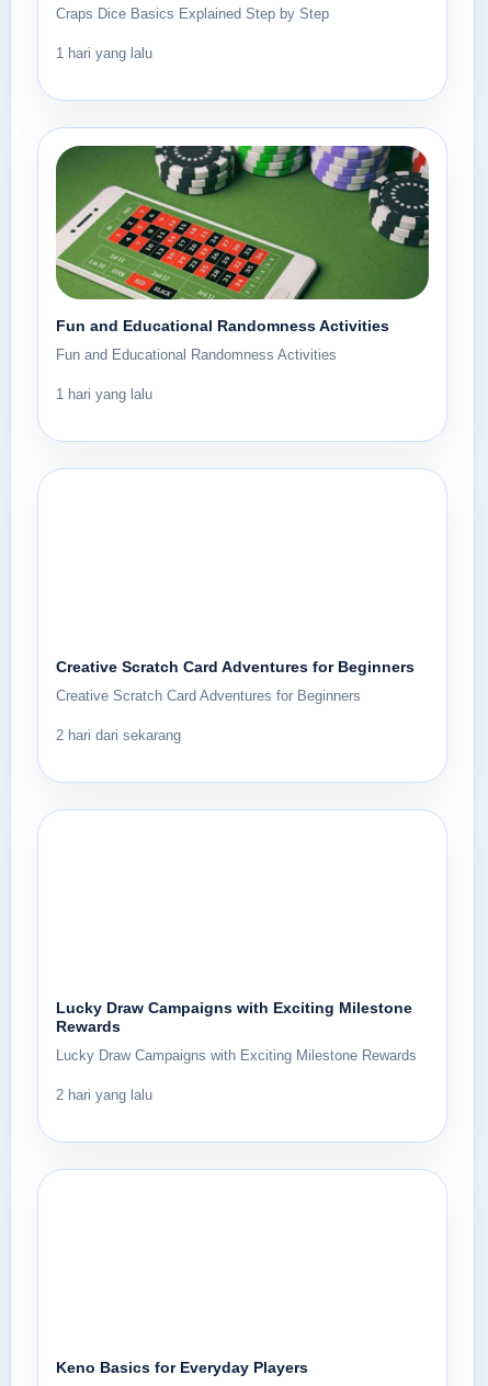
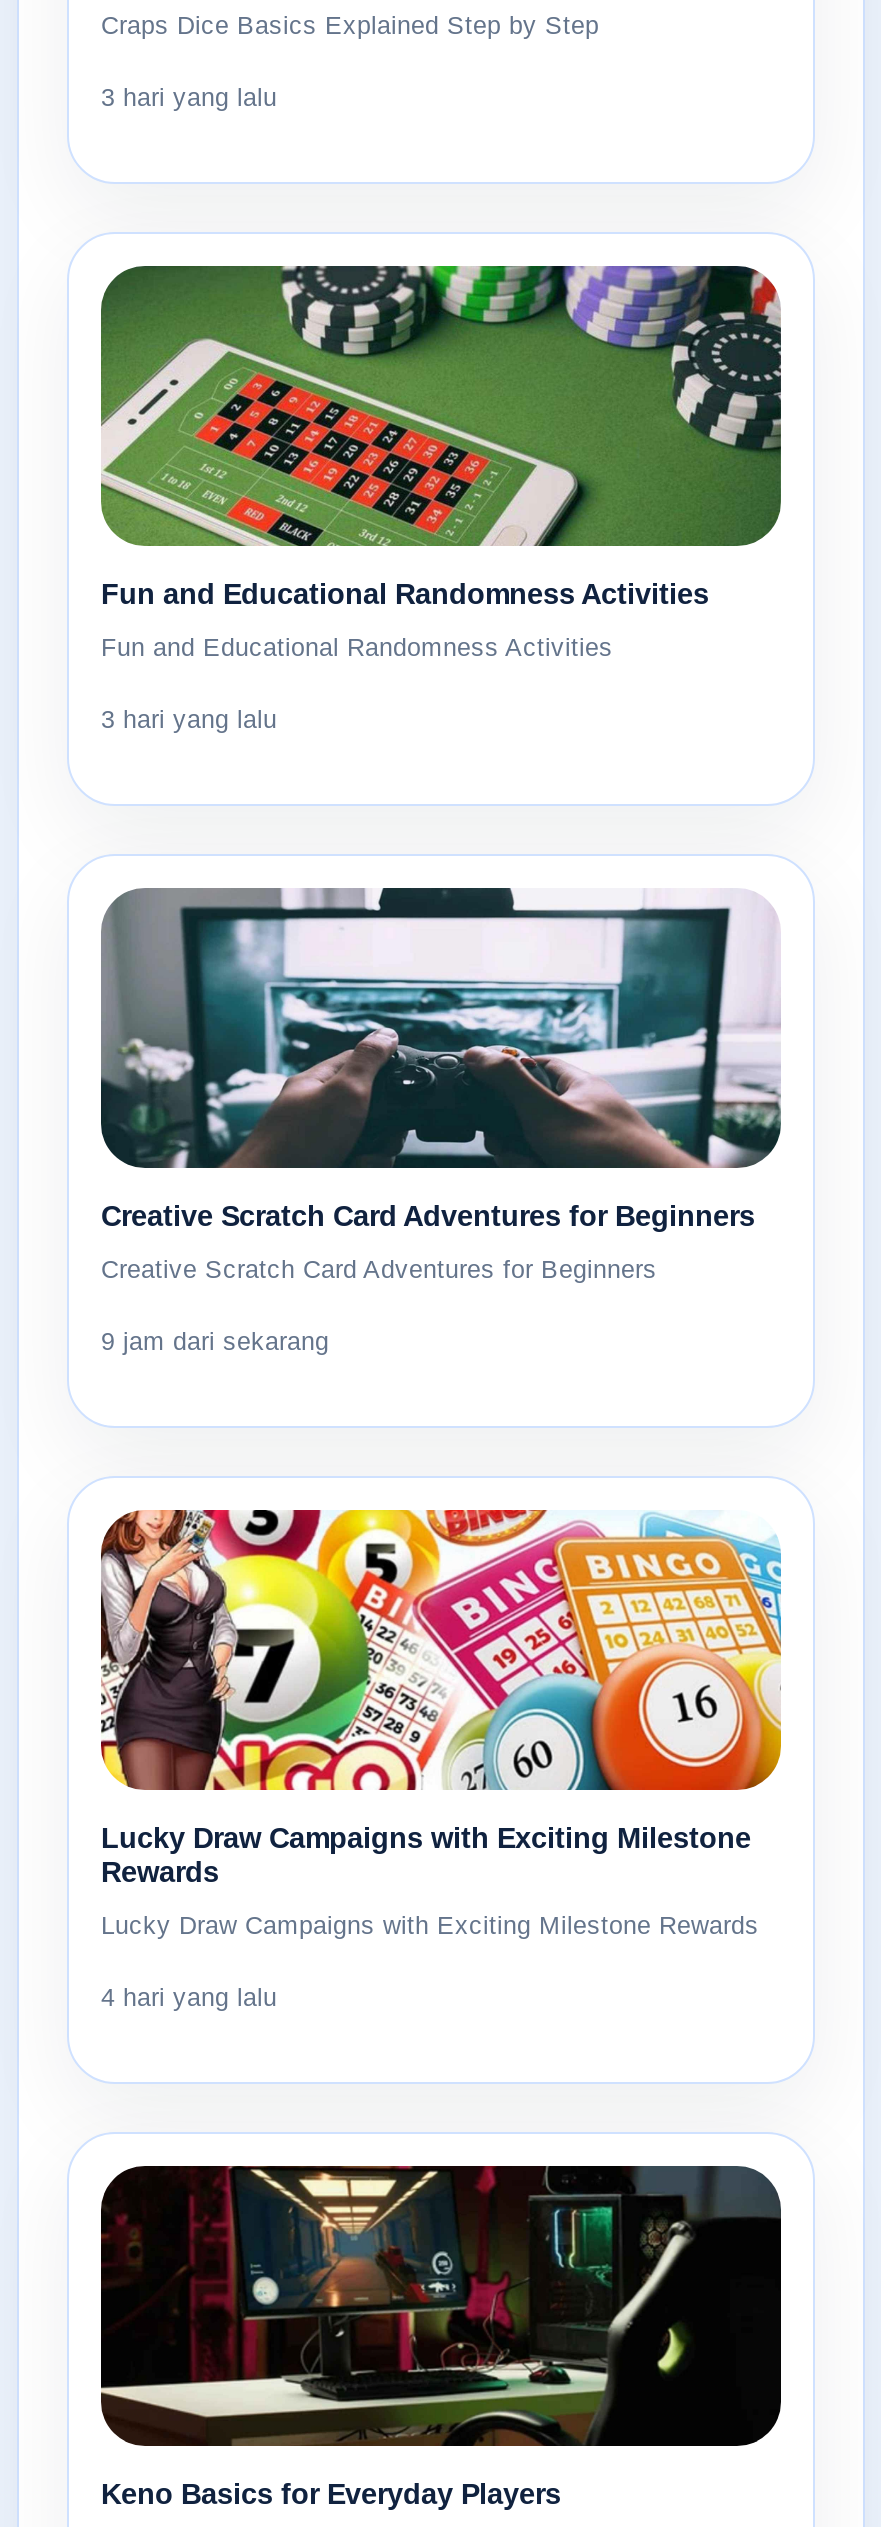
[56,46,152,62] 1 hari yang lalu -> [101,84,277,112] 3 hari yang lalu
none -> [99,886,783,1170] [image]
[56,387,152,403] 1 hari yang lalu -> [101,706,277,734] 3 hari yang lalu
none -> [99,1508,783,1792] [image]
[56,728,181,744] 2 hari dari sekarang -> [101,1328,329,1356] 9 jam dari sekarang
none -> [99,2164,783,2448] [image]
[56,1088,152,1103] 2 hari yang lalu -> [101,1984,277,2012] 4 hari yang lalu

